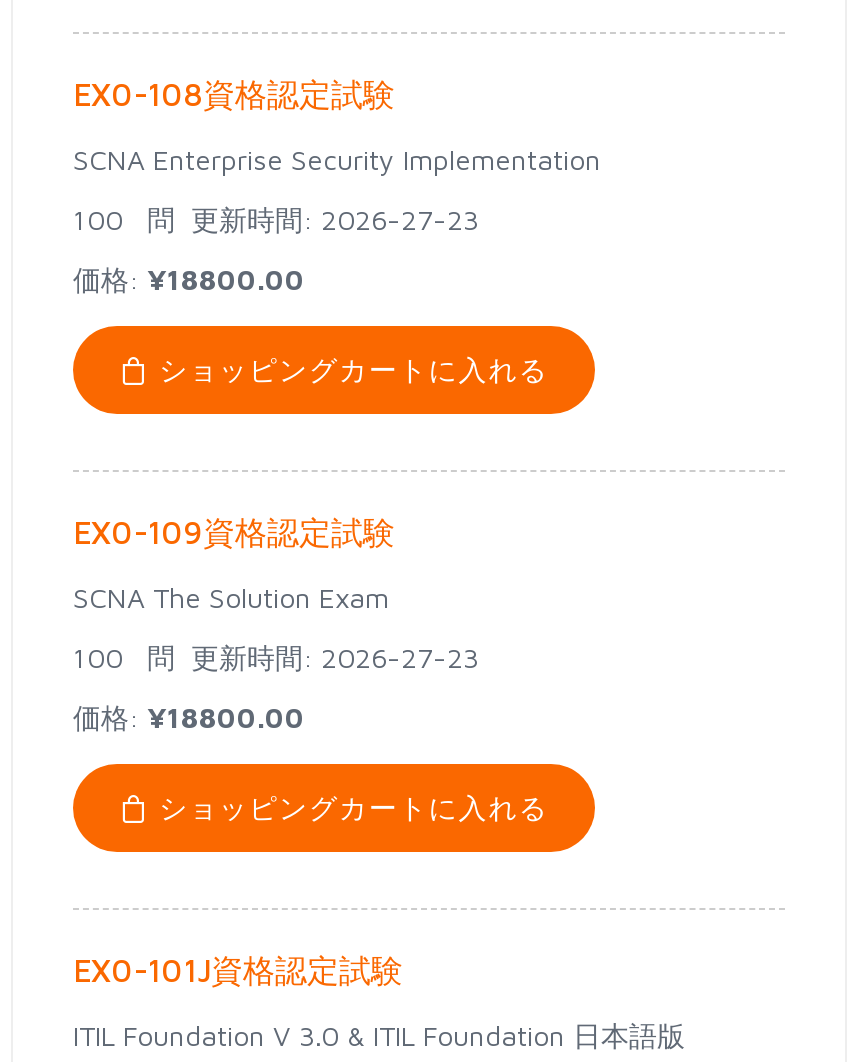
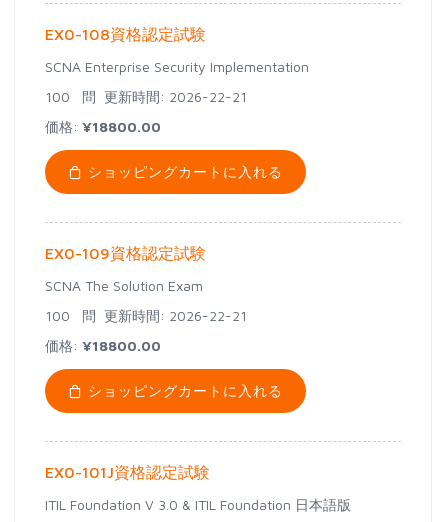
[73,202,479,236] 100 問更新時間: 2026-27-23 -> [45,88,247,105] 100 問更新時間: 2026-22-21
[73,640,479,674] 100 問更新時間: 2026-27-23 -> [45,307,247,324] 100 問更新時間: 2026-22-21

